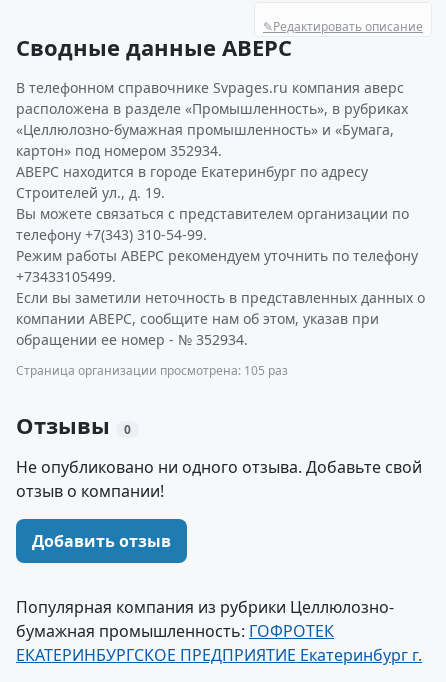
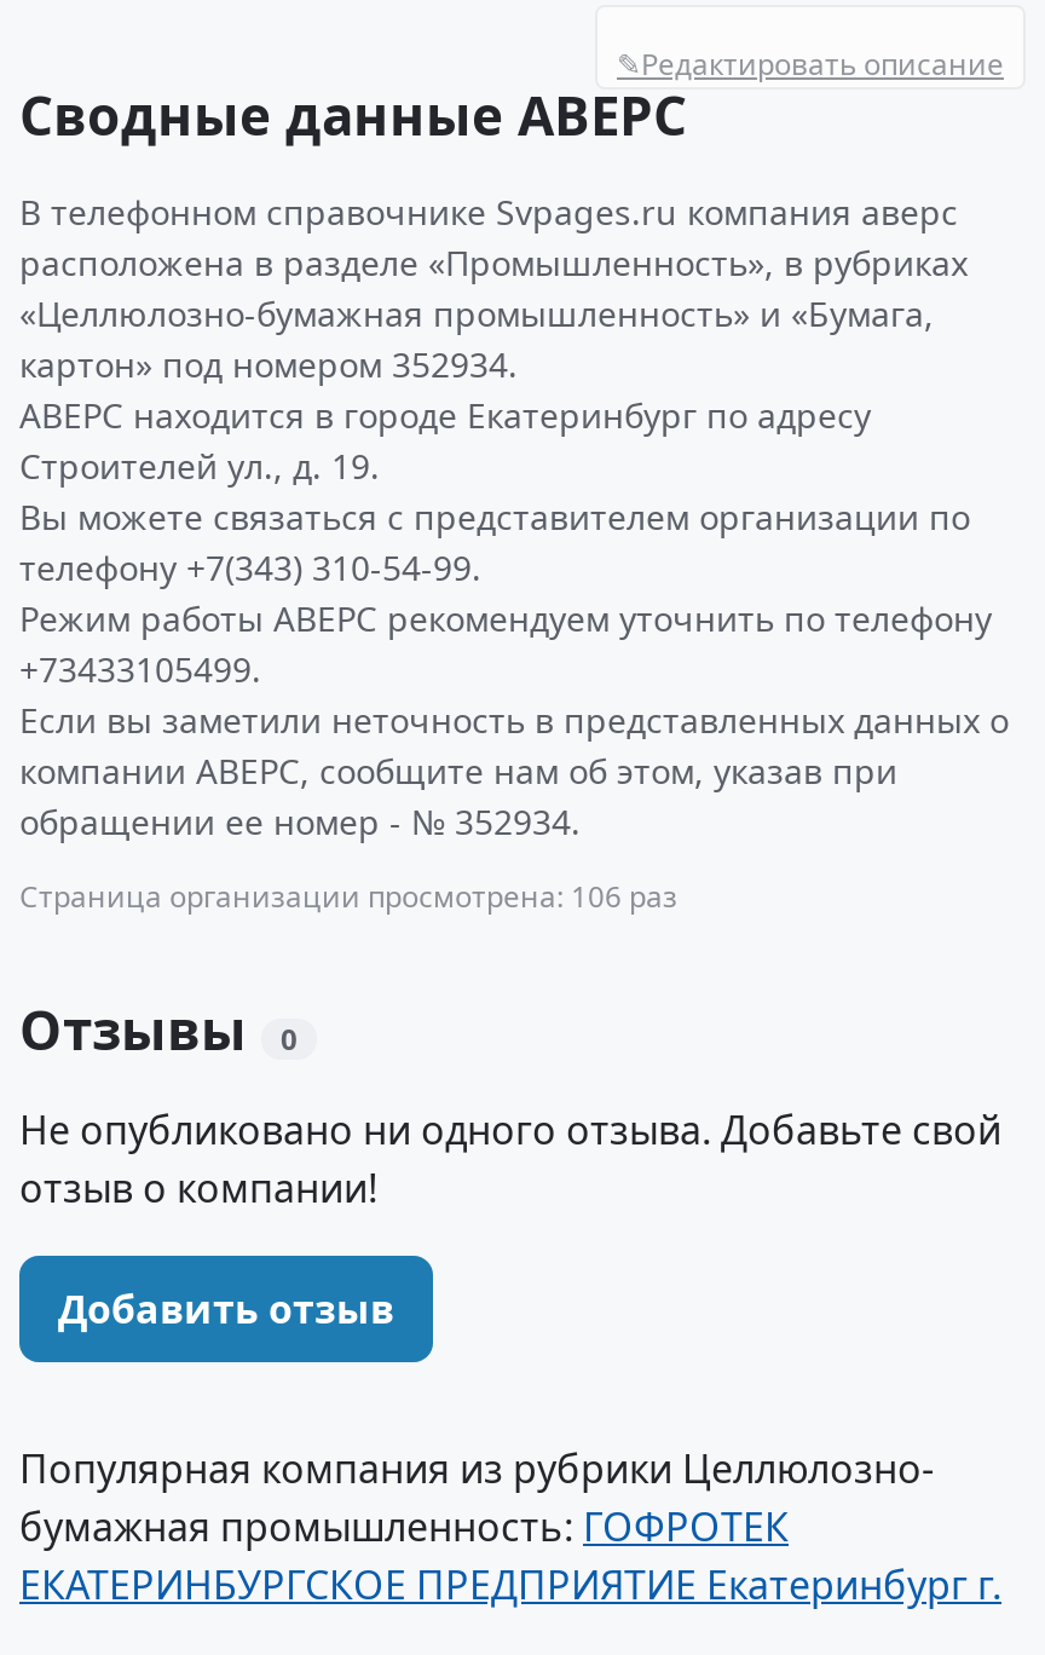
[16,362,288,379] Страница организации просмотрена: 105 раз -> [19,876,677,917] Страница организации просмотрена: 106 раз

